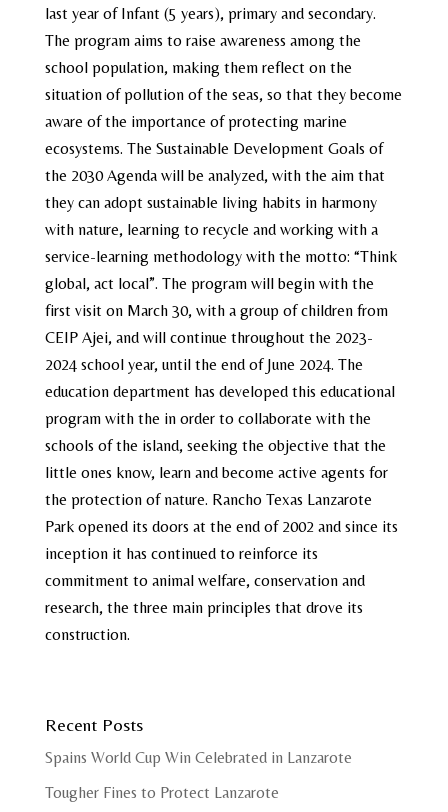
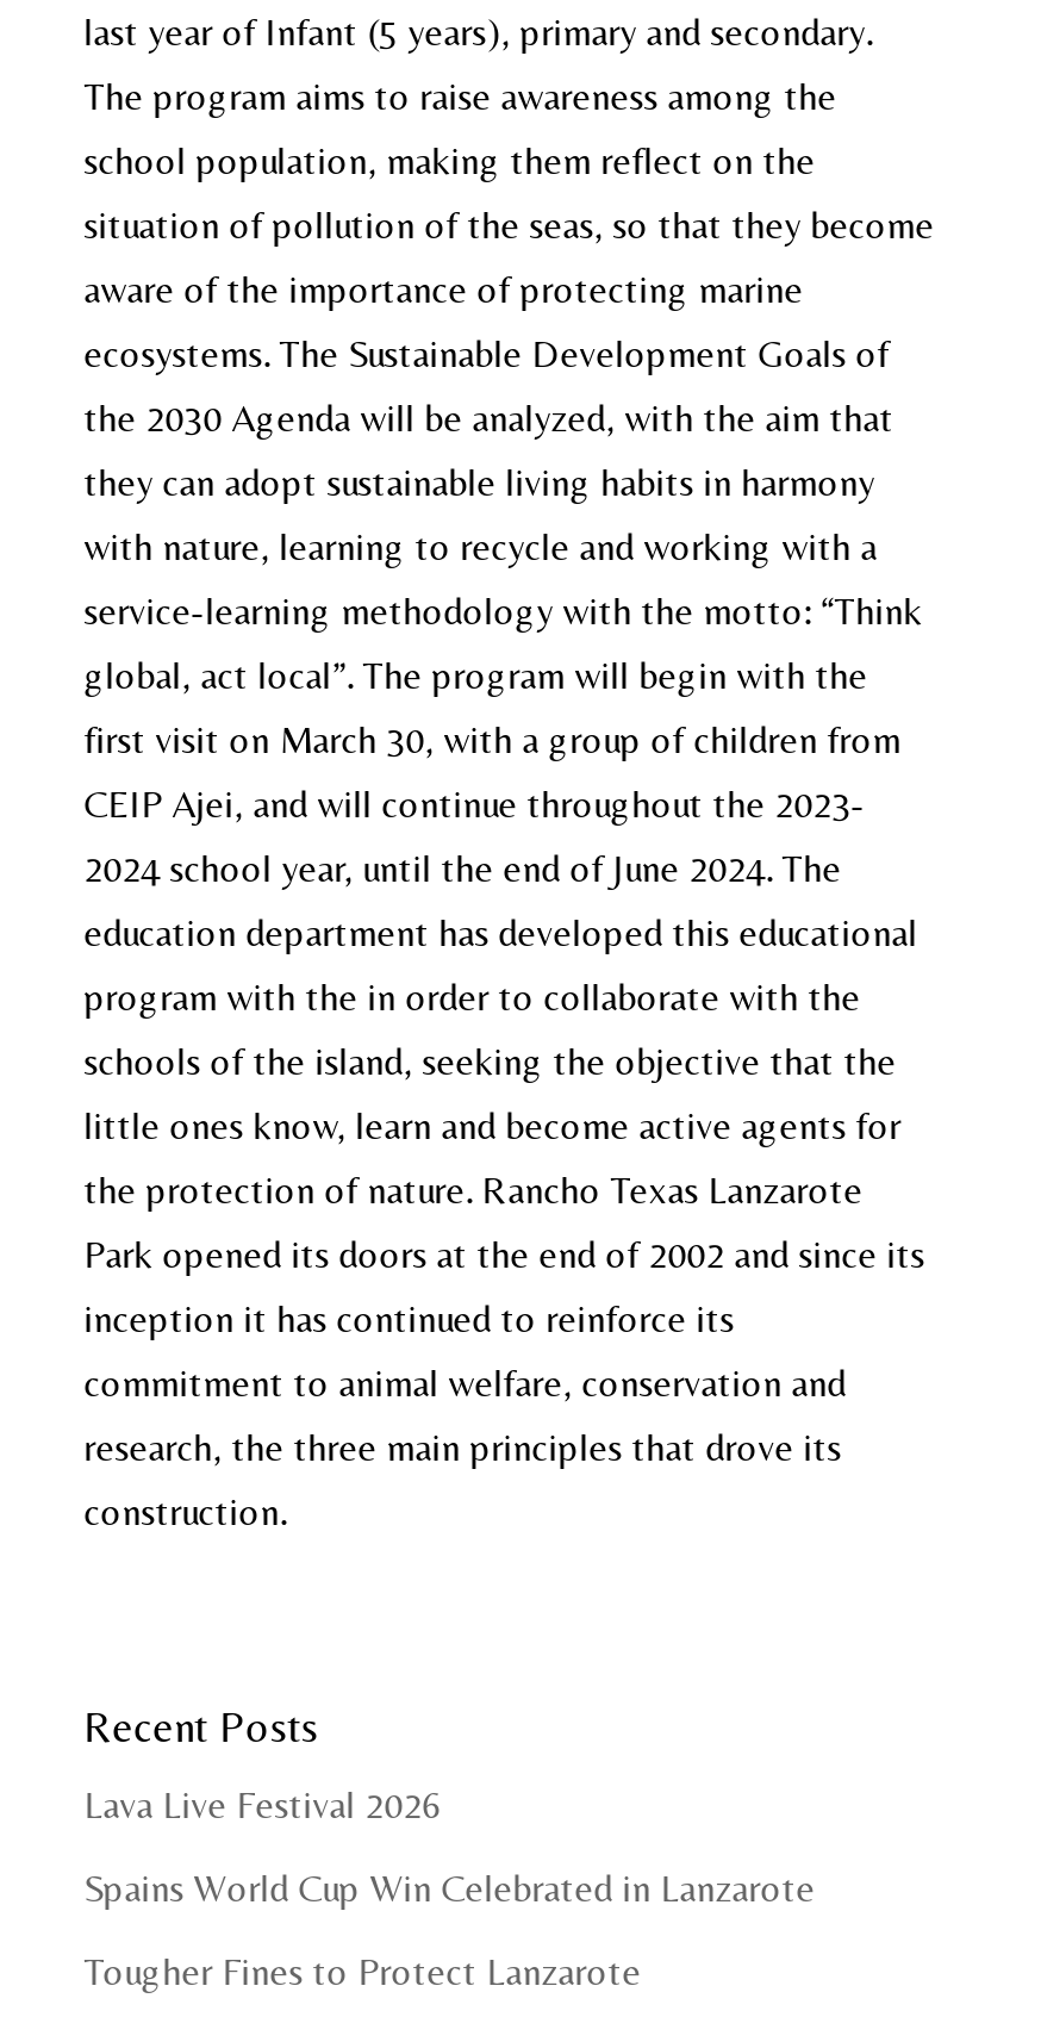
none -> [84,1782,441,1828] Lava Live Festival 2026

